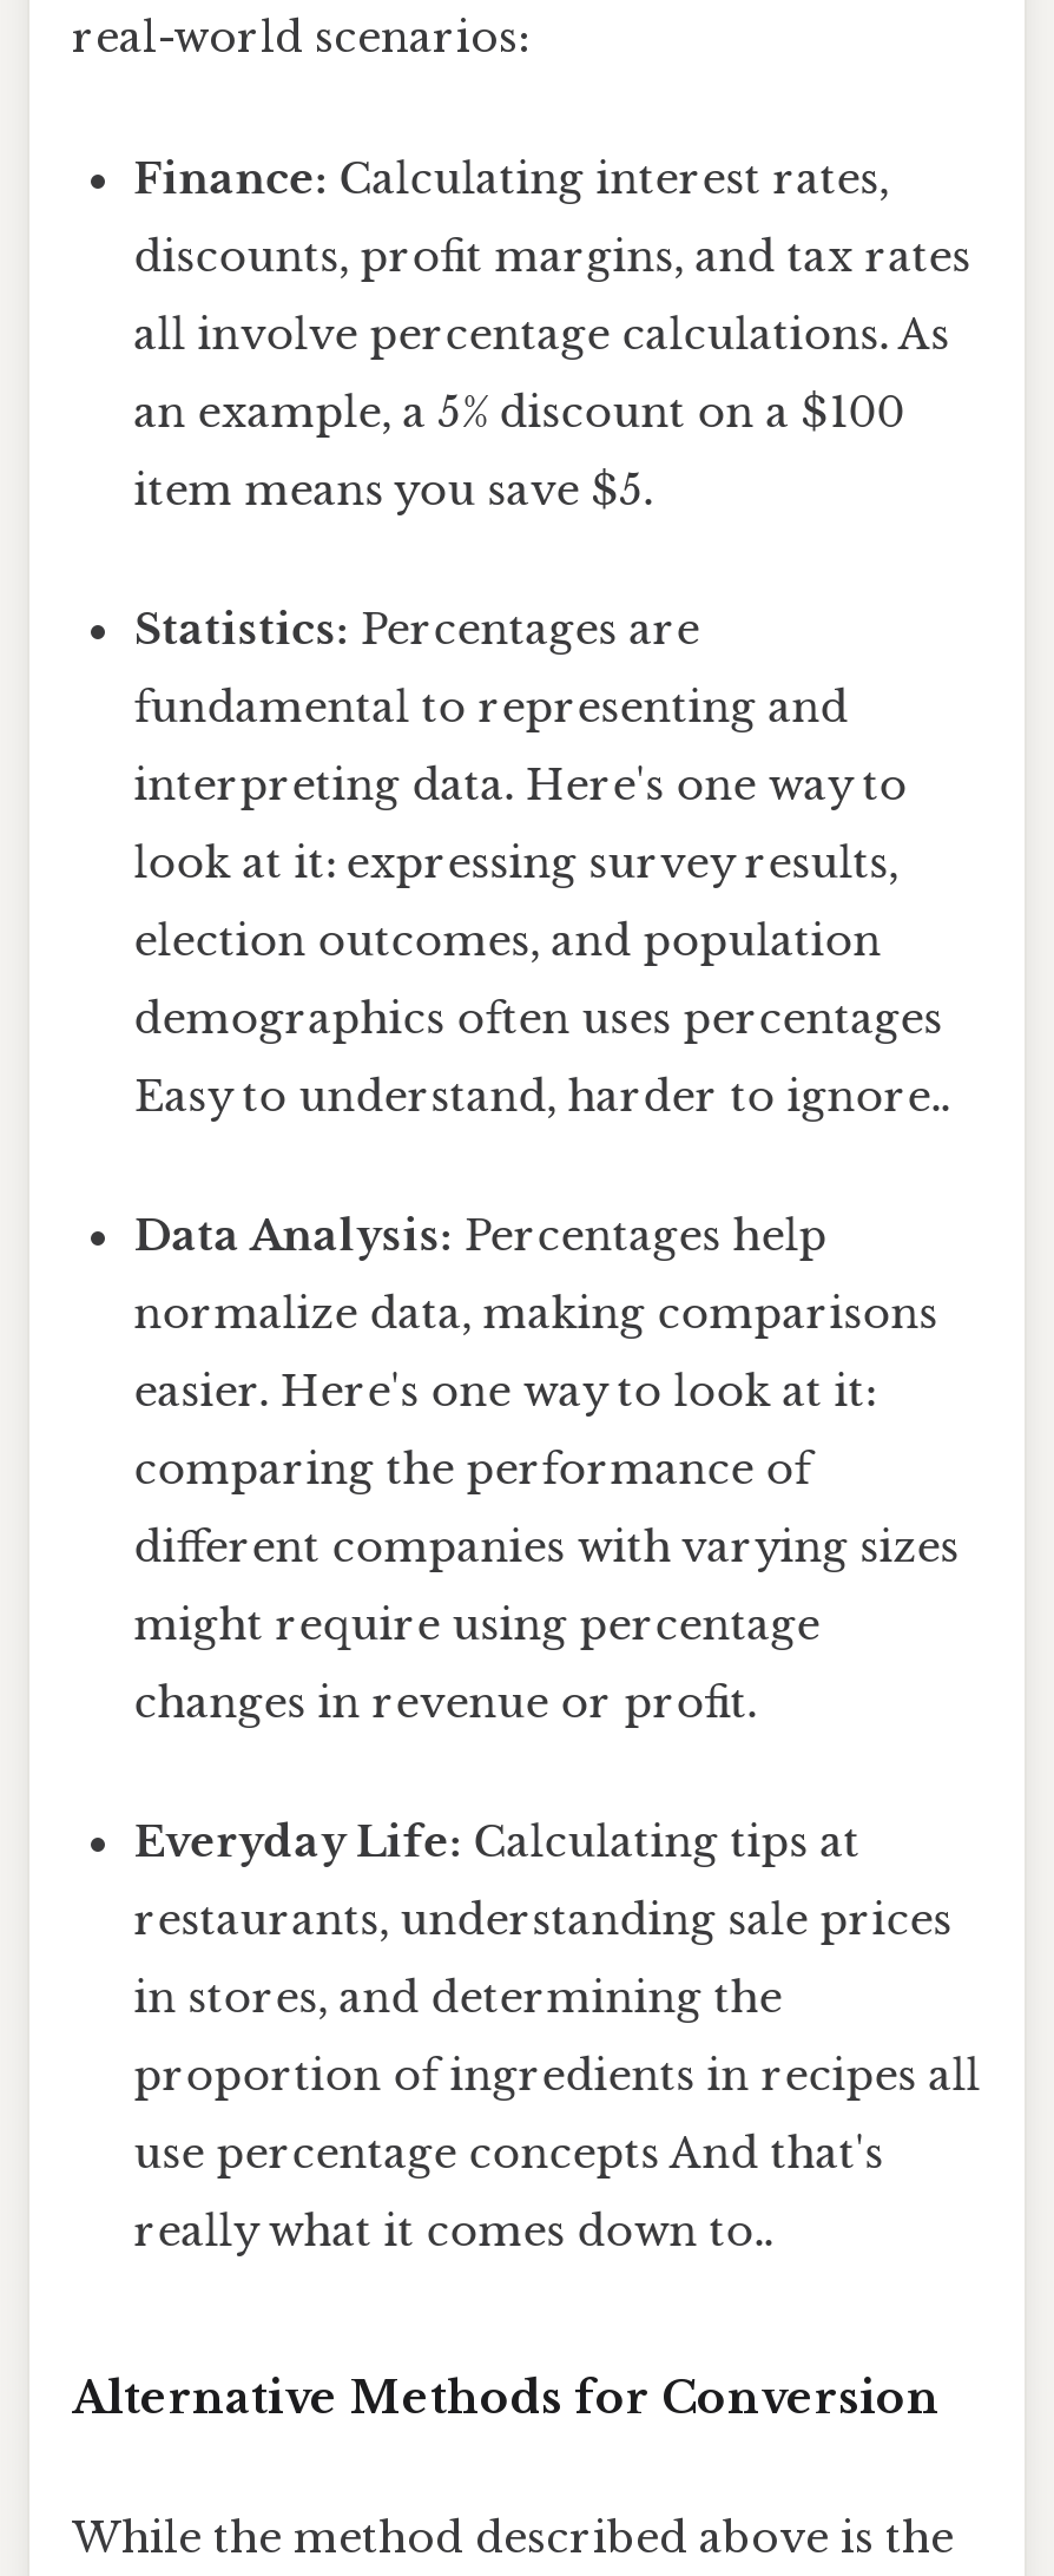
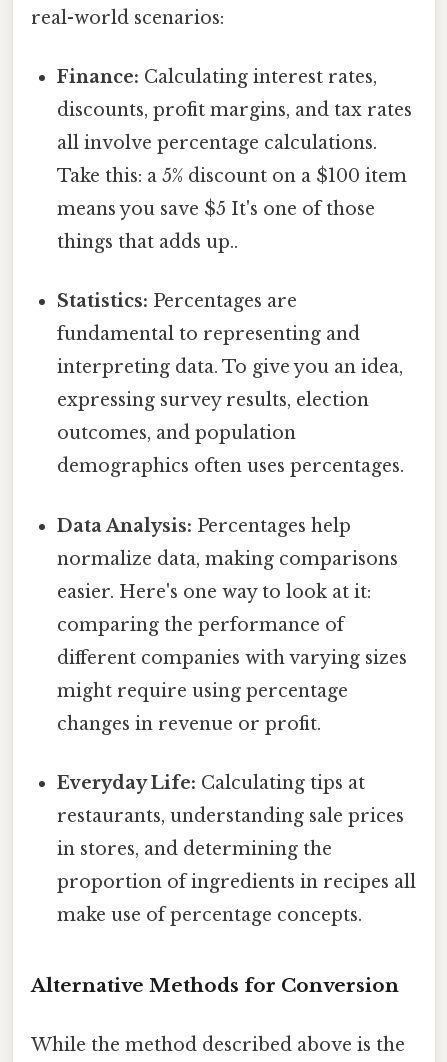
[134,308,950,516] all involve percentage calculations. As | an example, a 5% discount on a $100 | item means you save $5. -> [57,132,407,253] all involve percentage calculations. | Take this: a 5% discount on a $100 item | means you save $5 It's one of those | things that adds up..
moved [134,603,848,733] -> [57,290,360,345]: Statistics: Percentages are | fundamental to representing and
[134,759,950,1122] interpreting data. Here's one way to | look at it: expressing survey results, | election outcomes, and population | demographics often uses percentages | Easy to understand, harder to ignore.. -> [57,356,404,477] interpreting data. To give you an idea, | expressing survey results, election | outcomes, and population | demographics often uses percentages.
[134,2129,884,2258] use percentage concepts And that's | really what it comes down to.. -> [57,904,362,926] make use of percentage concepts.

